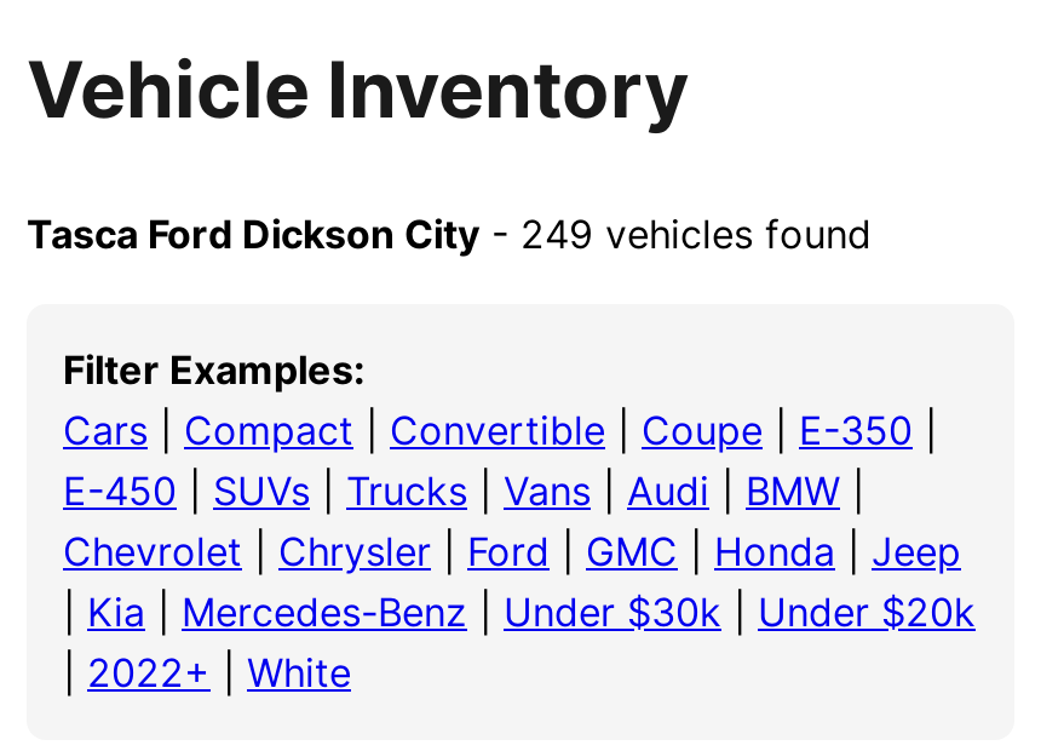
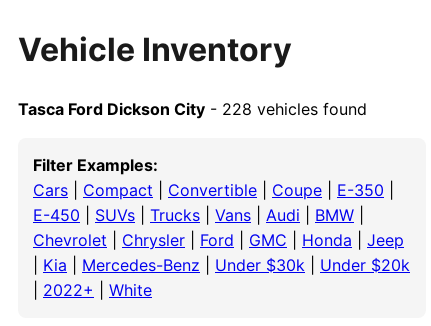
[27,209,872,258] Tasca Ford Dickson City - 249 vehicles found -> [18,99,367,119] Tasca Ford Dickson City - 228 vehicles found

